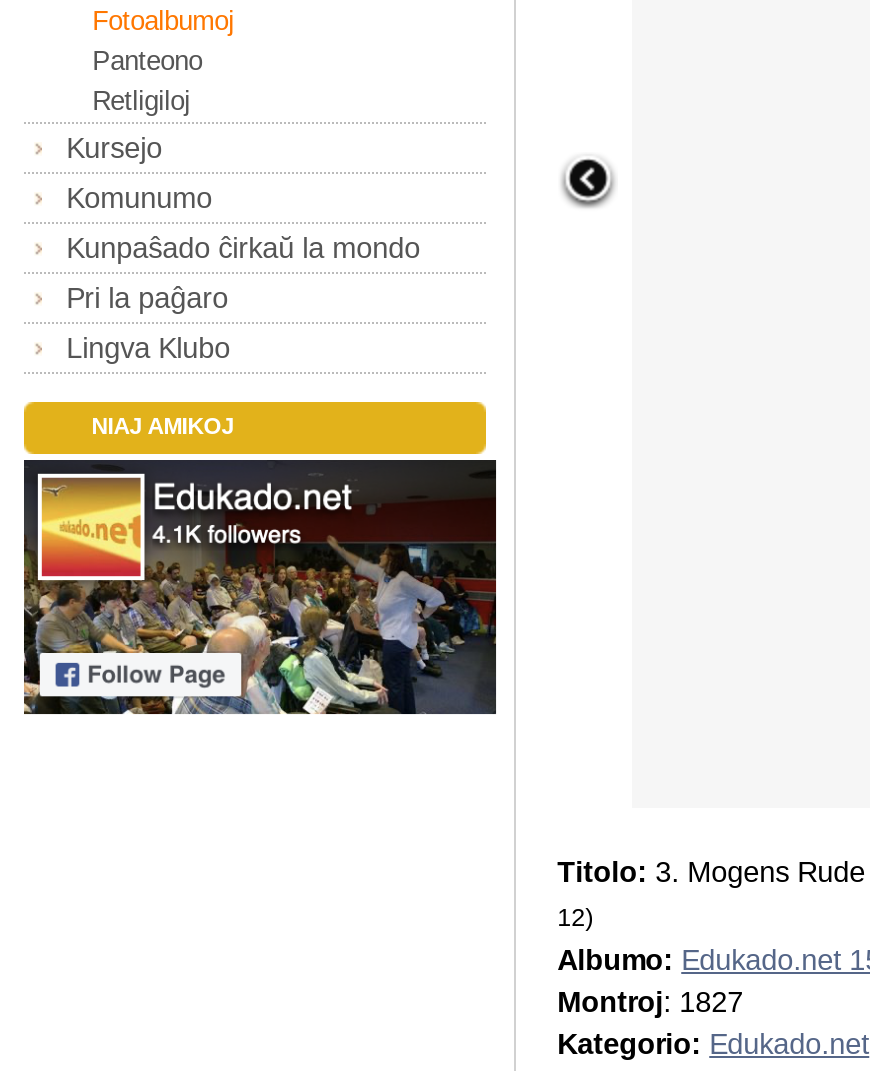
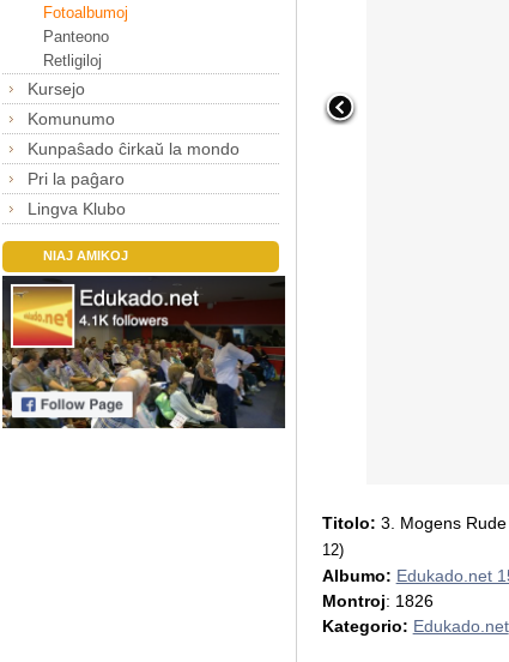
[557,986,743,1018] Montroj: 1827 -> [322,591,433,610] Montroj: 1826

